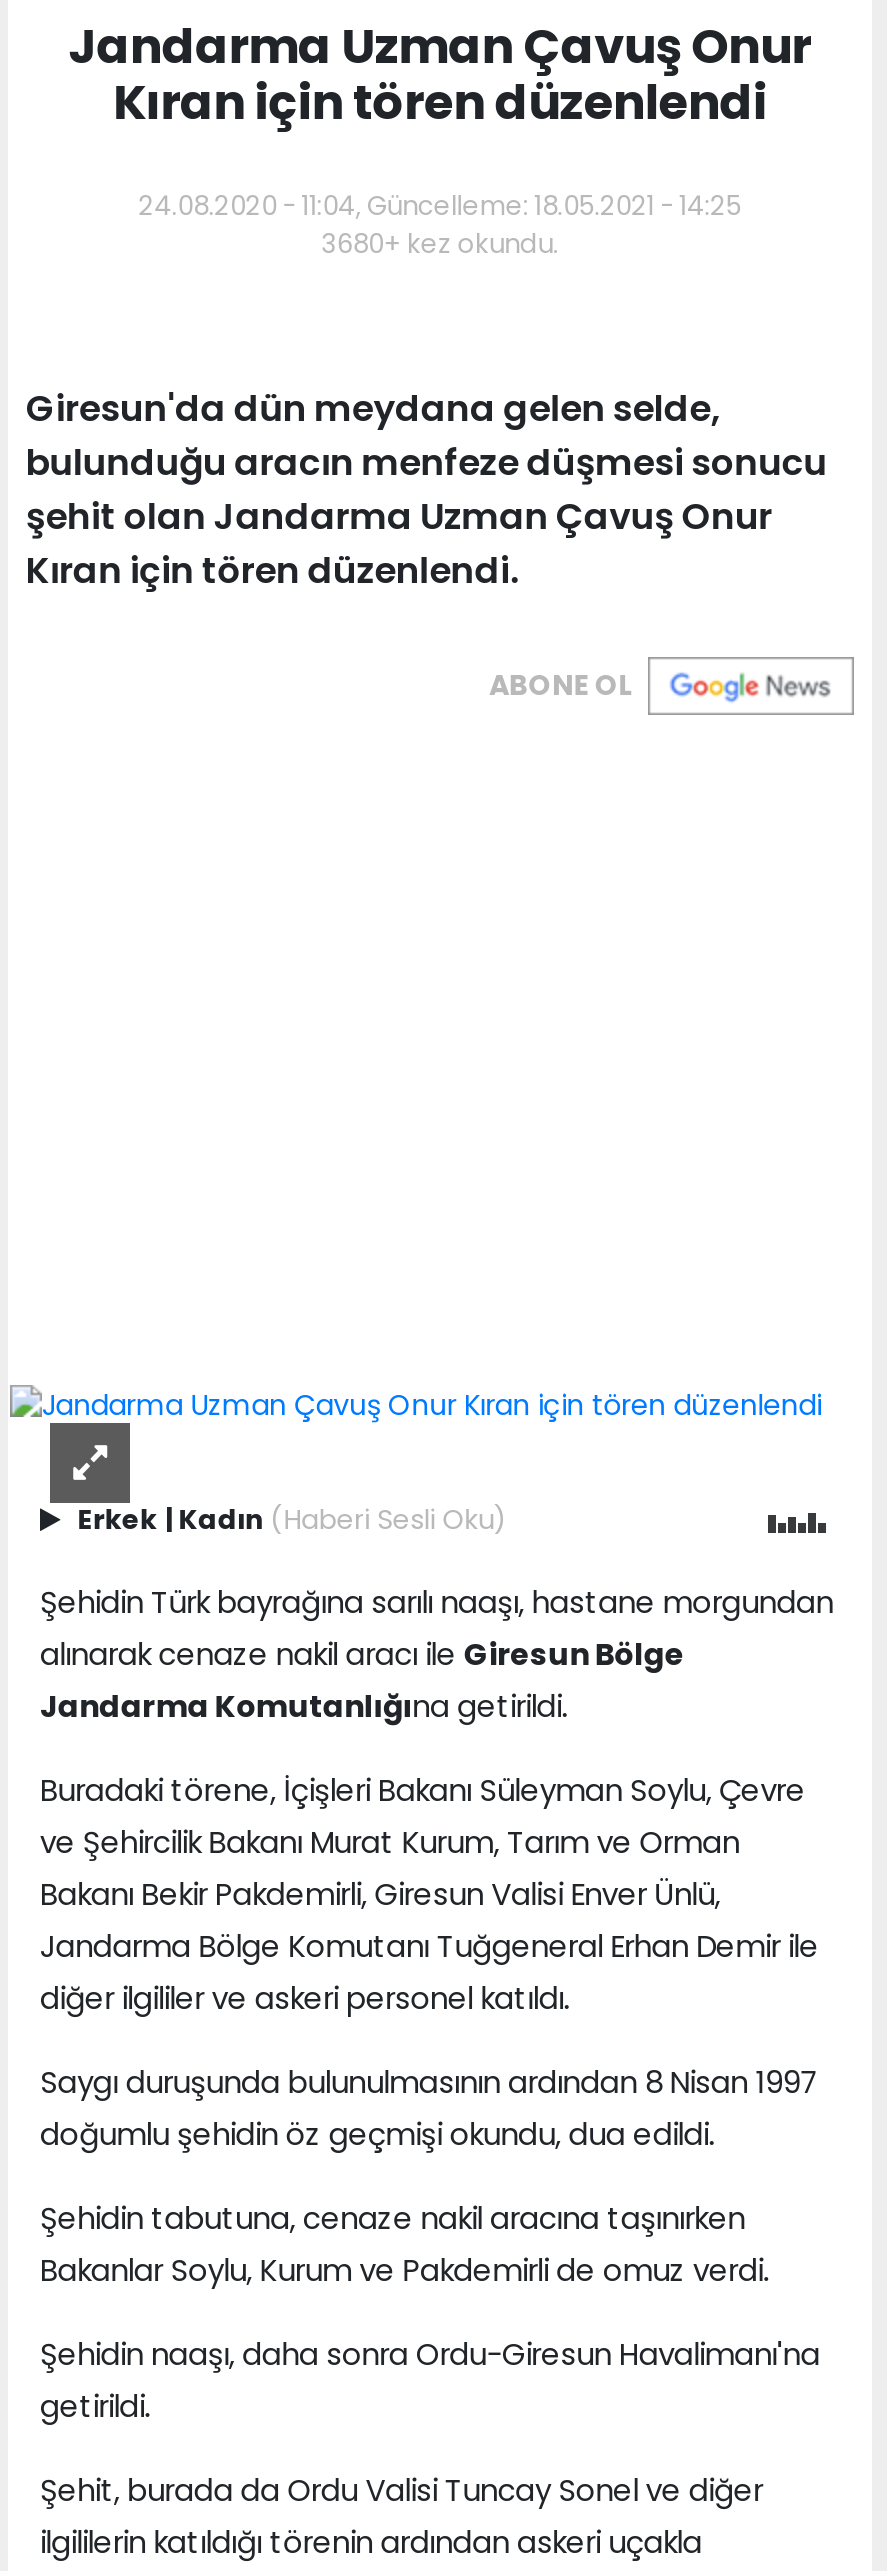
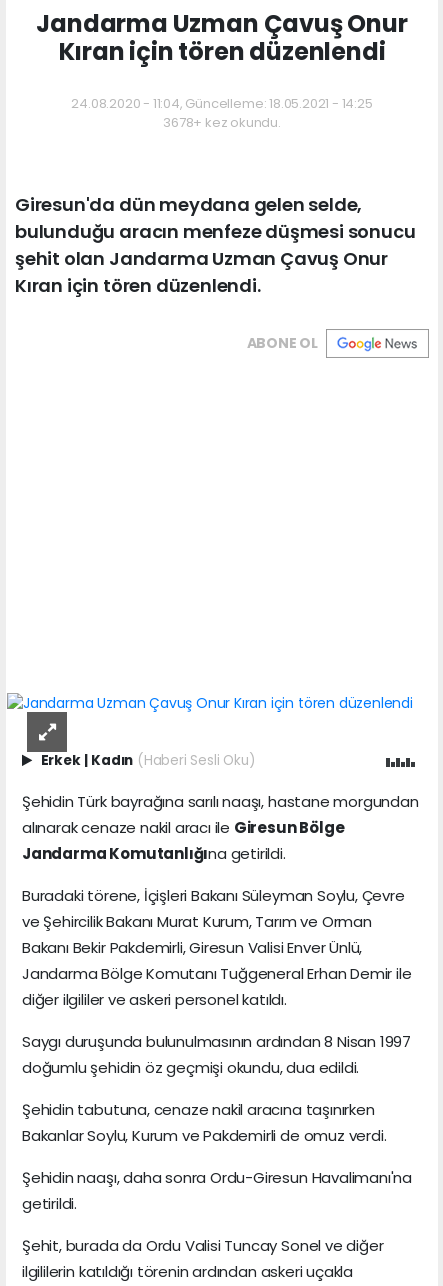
[321,225,559,263] 3680+ kez okundu. -> [163,113,281,132] 3678+ kez okundu.

